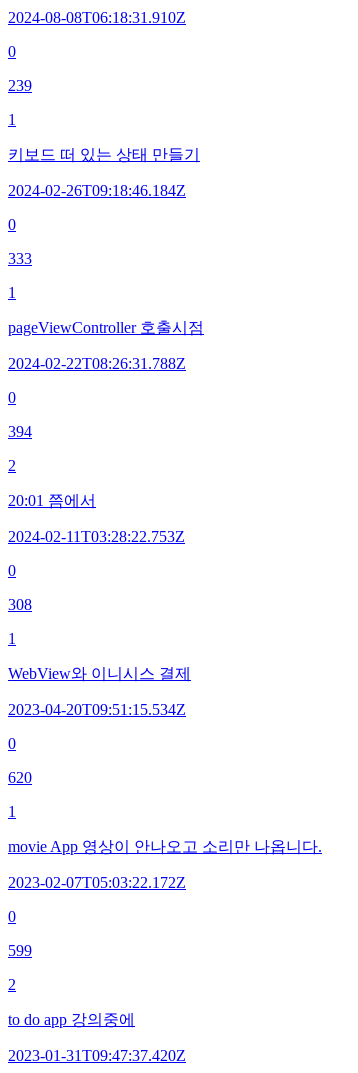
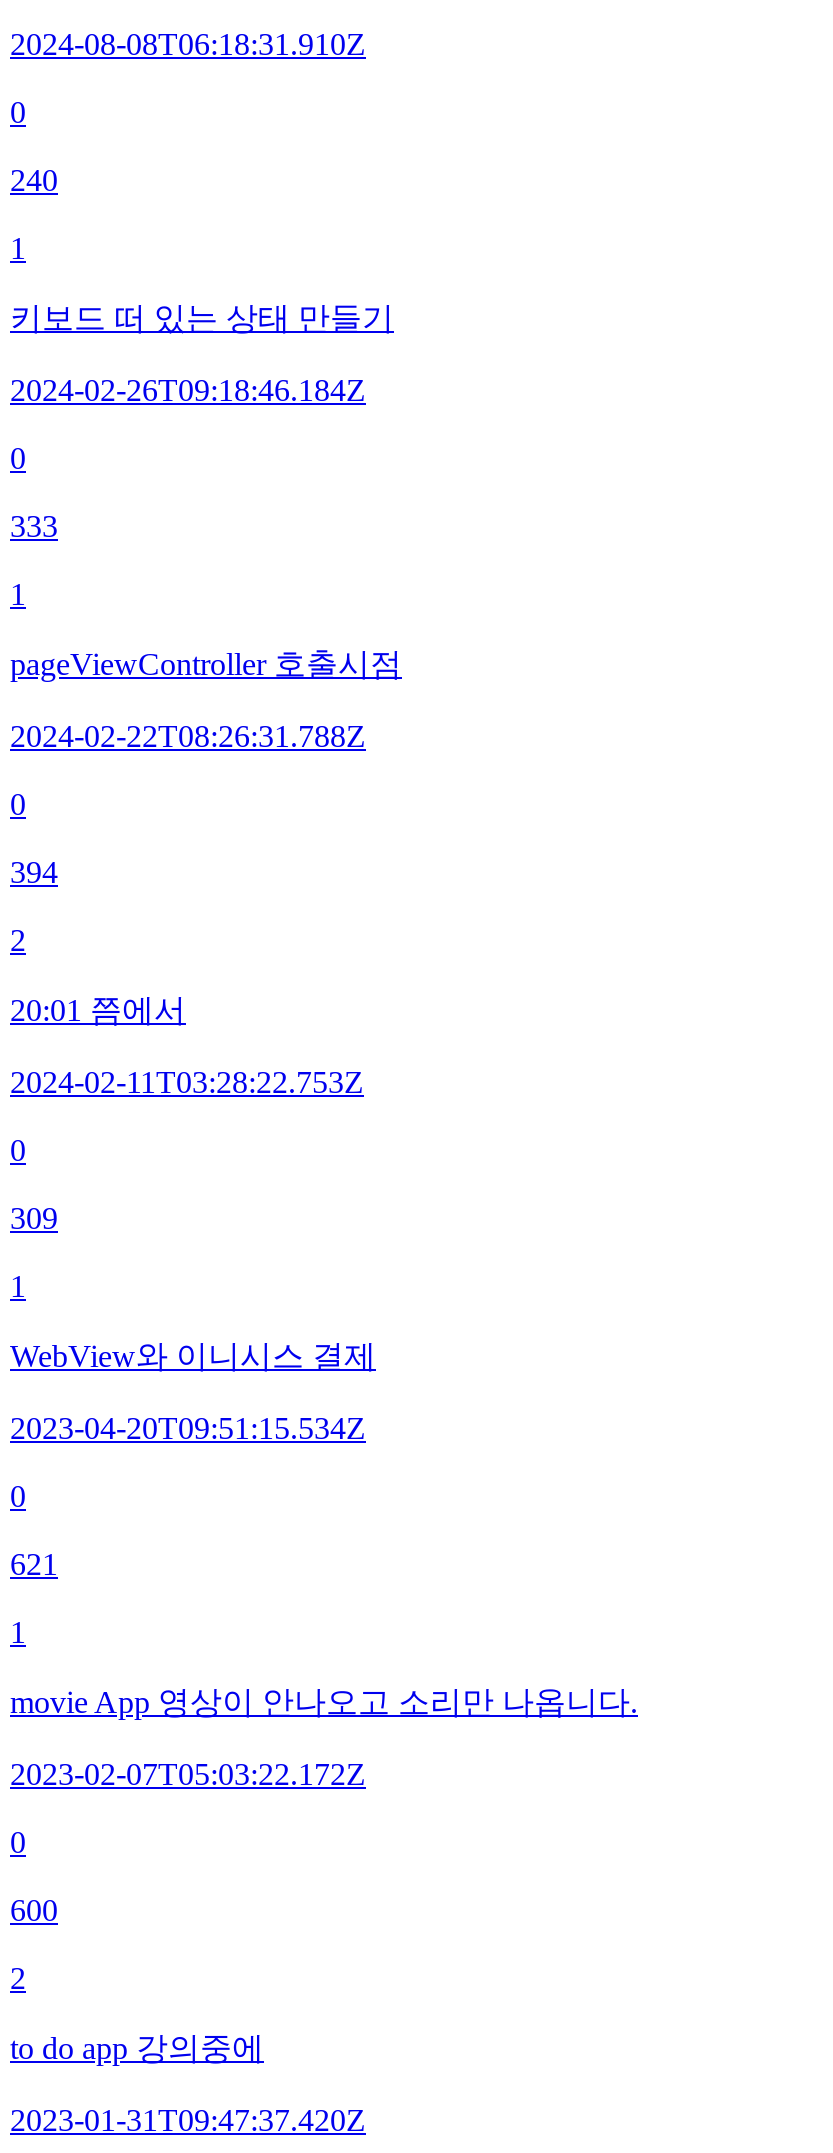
[8,77,32,94] 239 -> [10,163,58,197] 240
[8,596,32,613] 308 -> [10,1201,58,1235] 309
[8,769,32,786] 620 -> [10,1547,58,1581] 621
[8,942,32,959] 599 -> [10,1893,58,1927] 600

